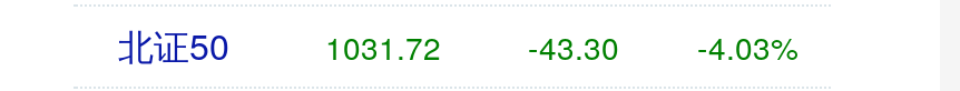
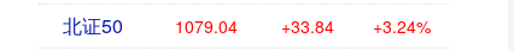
[325,24,441,69] 1031.72 -> [175,14,238,38] 1079.04
[528,24,619,69] -43.30 -> [281,14,334,38] +33.84
[697,24,797,69] -4.03% -> [373,14,431,38] +3.24%

